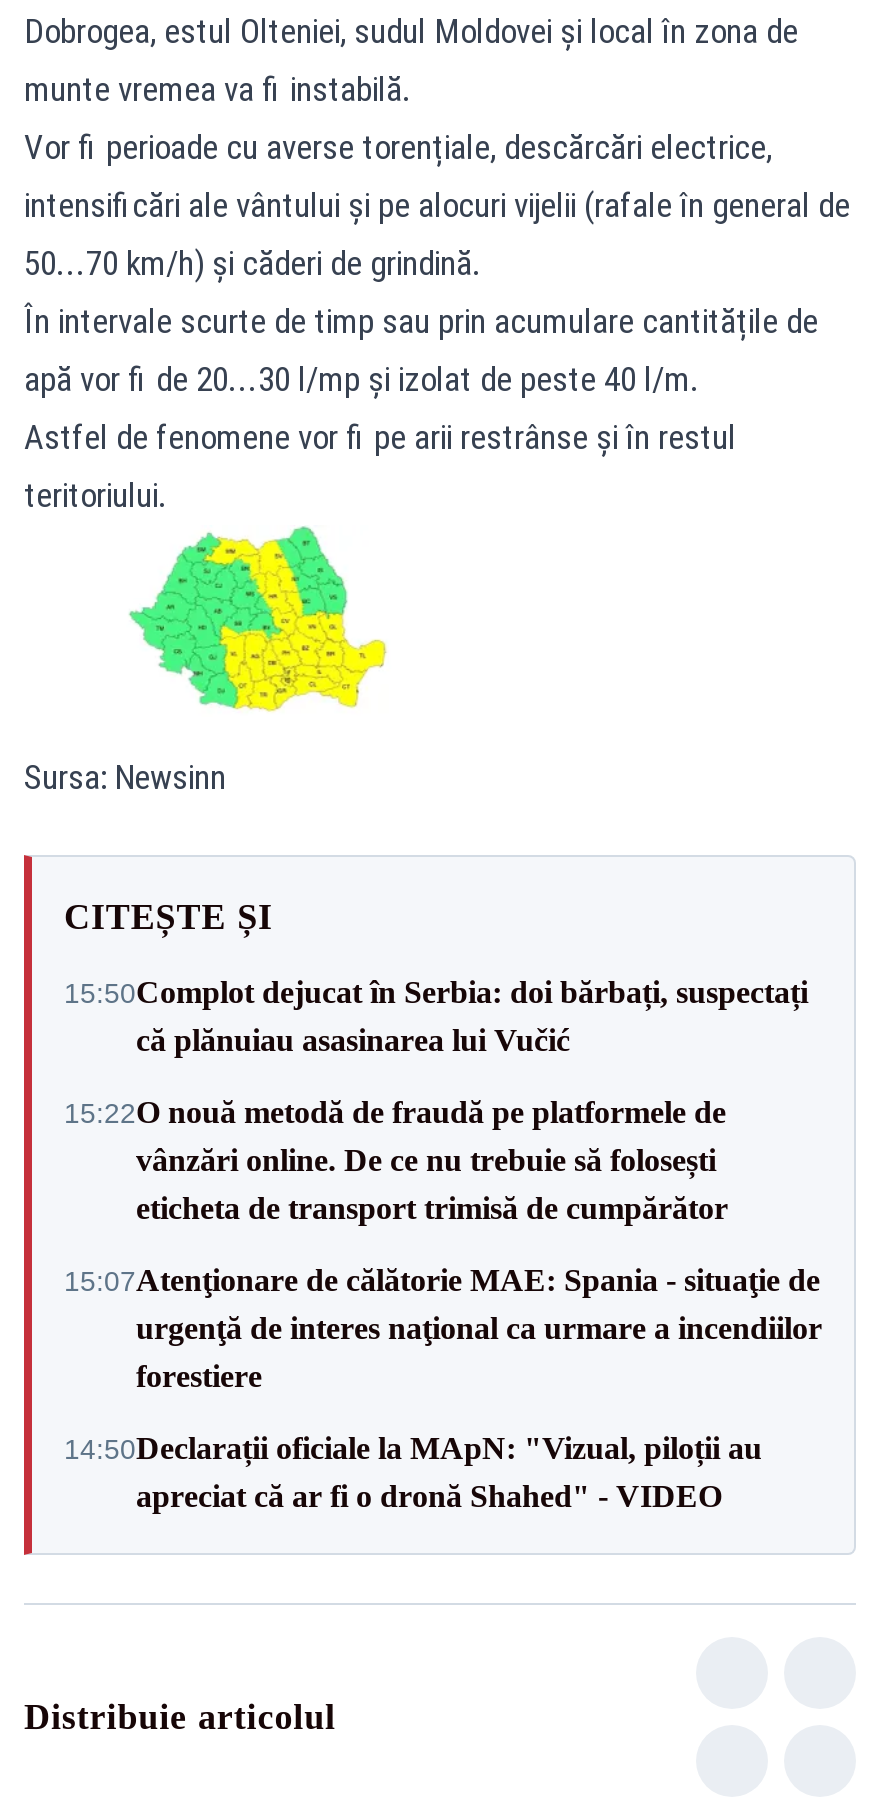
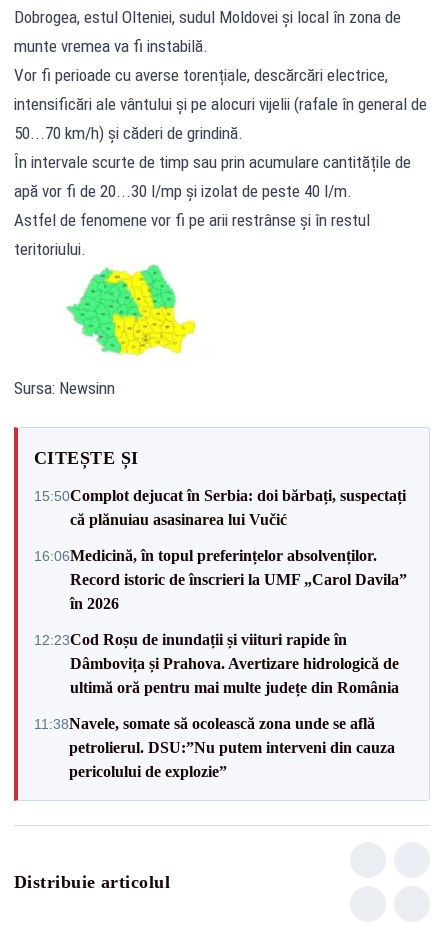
[64,1094,728,1224] 15:22O nouă metodă de fraudă pe platformele de | vânzări online. De ce nu trebuie să folosești | eticheta de transport trimisă de cumpărător -> [34,547,407,612] 16:06Medicină, în topul preferințelor absolvenților. | Record istoric de înscrieri la UMF „Carol Davila” | în 2026
[64,1262,822,1392] 15:07Atenţionare de călătorie MAE: Spania - situaţie de | urgenţă de interes naţional ca urmare a incendiilor | forestiere -> [34,631,399,696] 12:23Cod Roșu de inundații și viituri rapide în | Dâmbovița și Prahova. Avertizare hidrologică de | ultimă oră pentru mai multe județe din România
[64,1430,762,1512] 14:50Declarații oficiale la MApN: "Vizual, piloții au | apreciat că ar fi o dronă Shahed" - VIDEO -> [34,715,395,780] 11:38Navele, somate să ocolească zona unde se află | petrolierul. DSU:”Nu putem interveni din cauza | pericolului de explozie”

